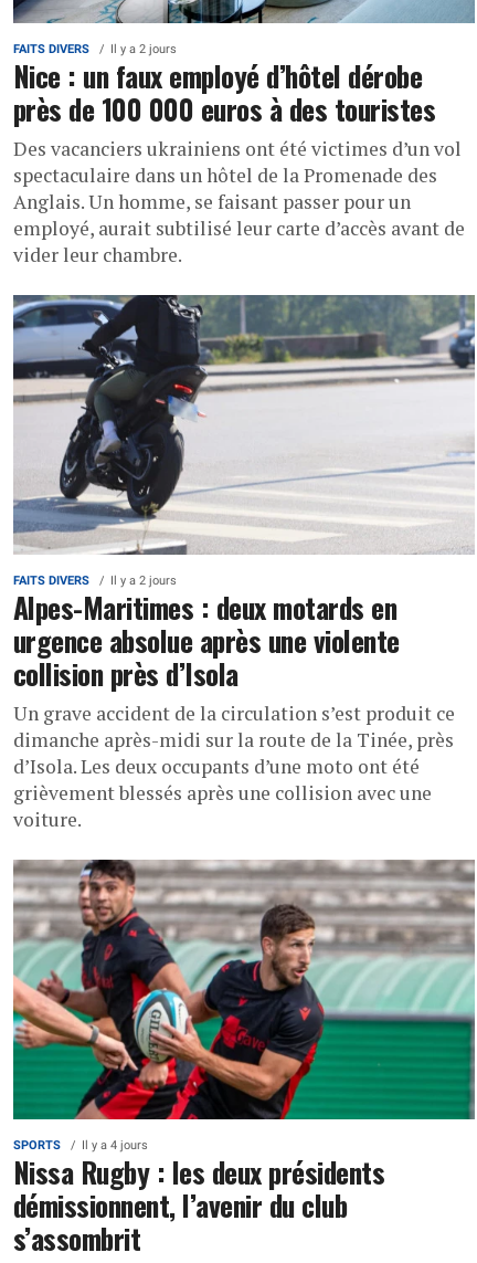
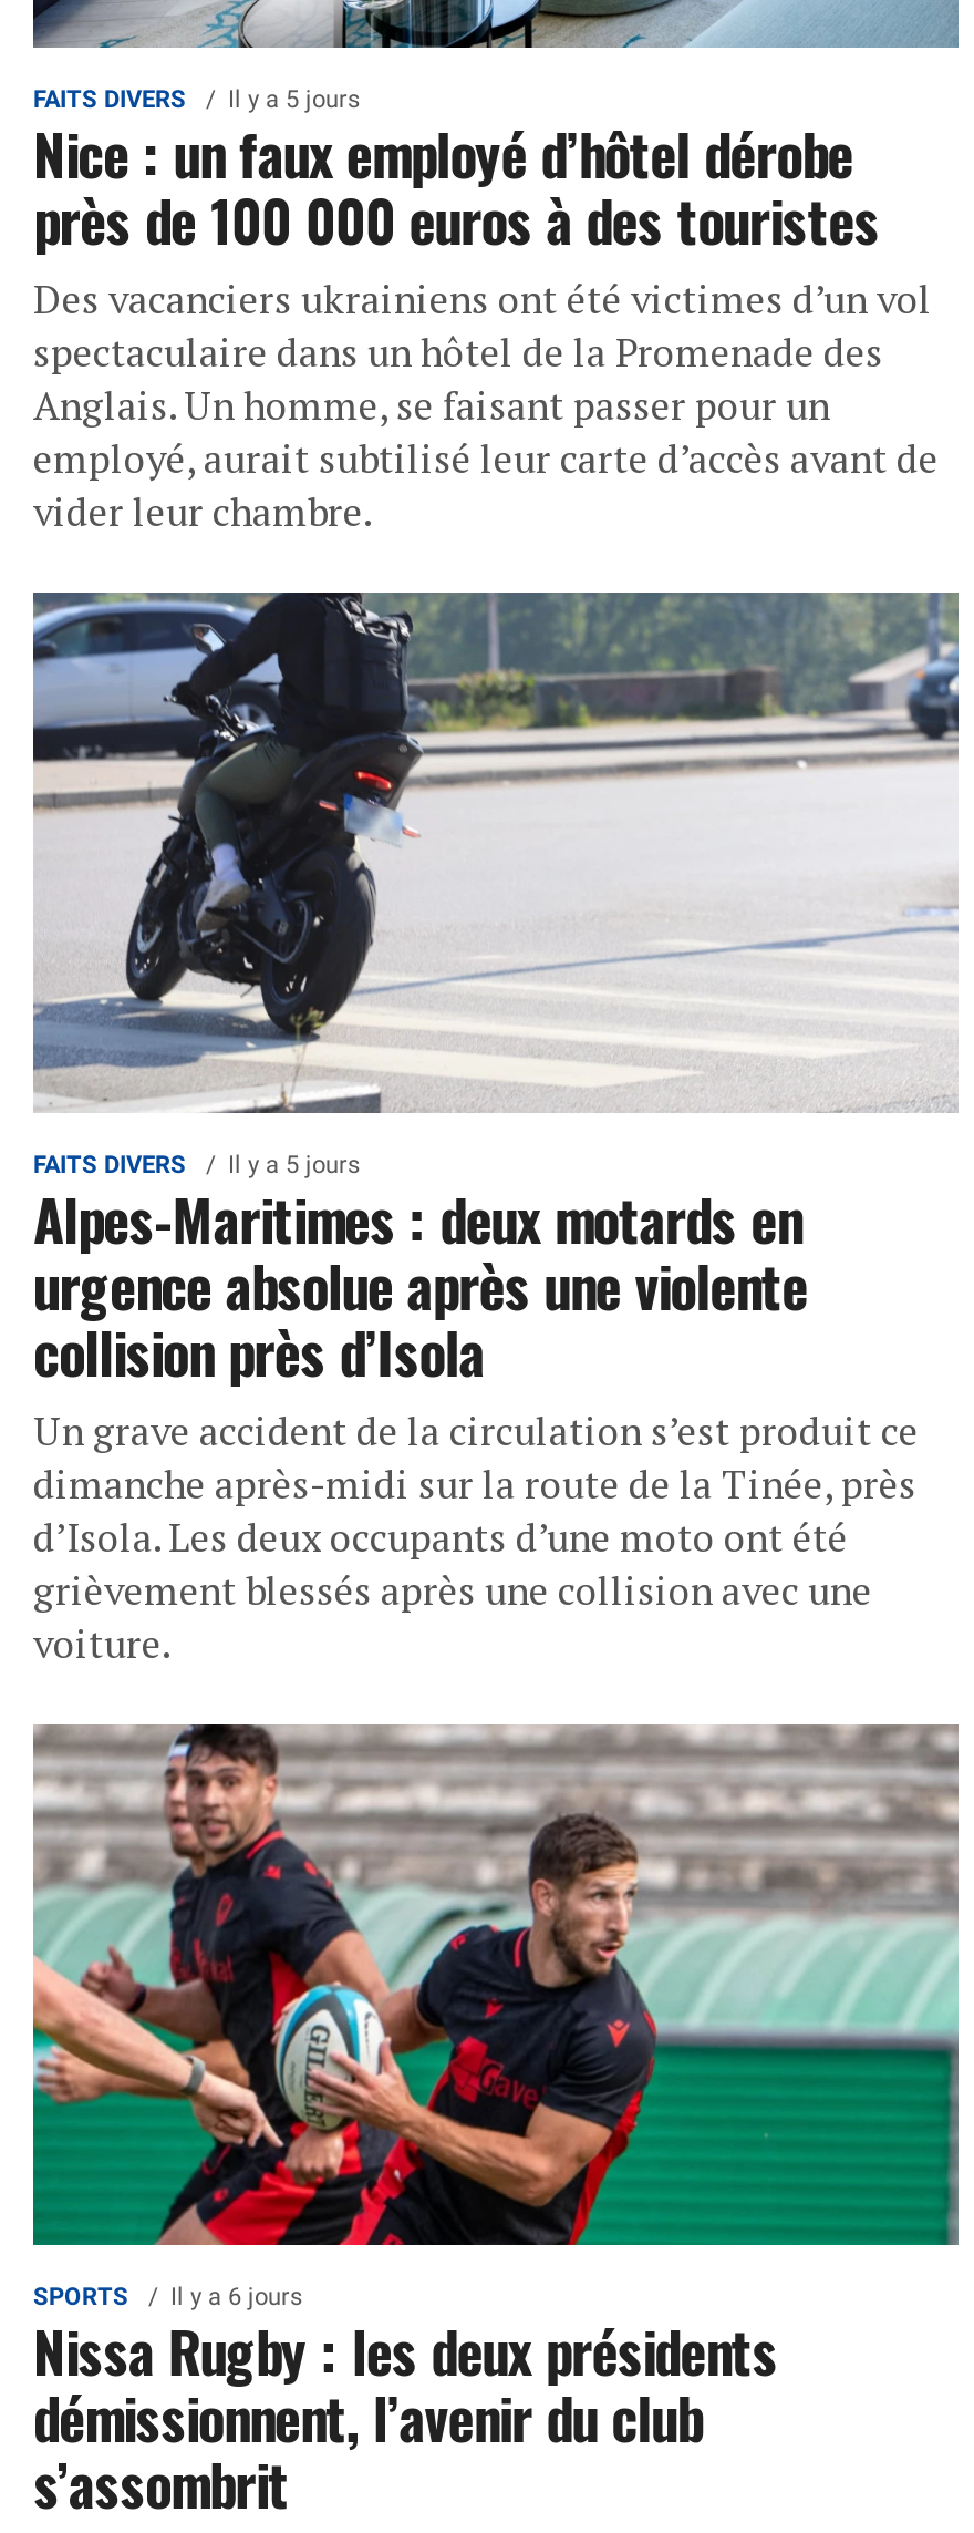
[13,42,177,56] FAITS DIVERS Il y a 2 jours -> [33,84,361,113] FAITS DIVERS Il y a 5 jours
[13,573,177,588] FAITS DIVERS Il y a 2 jours -> [33,1150,361,1179] FAITS DIVERS Il y a 5 jours
[13,1138,148,1152] SPORTS Il y a 4 jours -> [33,2282,303,2311] SPORTS Il y a 6 jours

